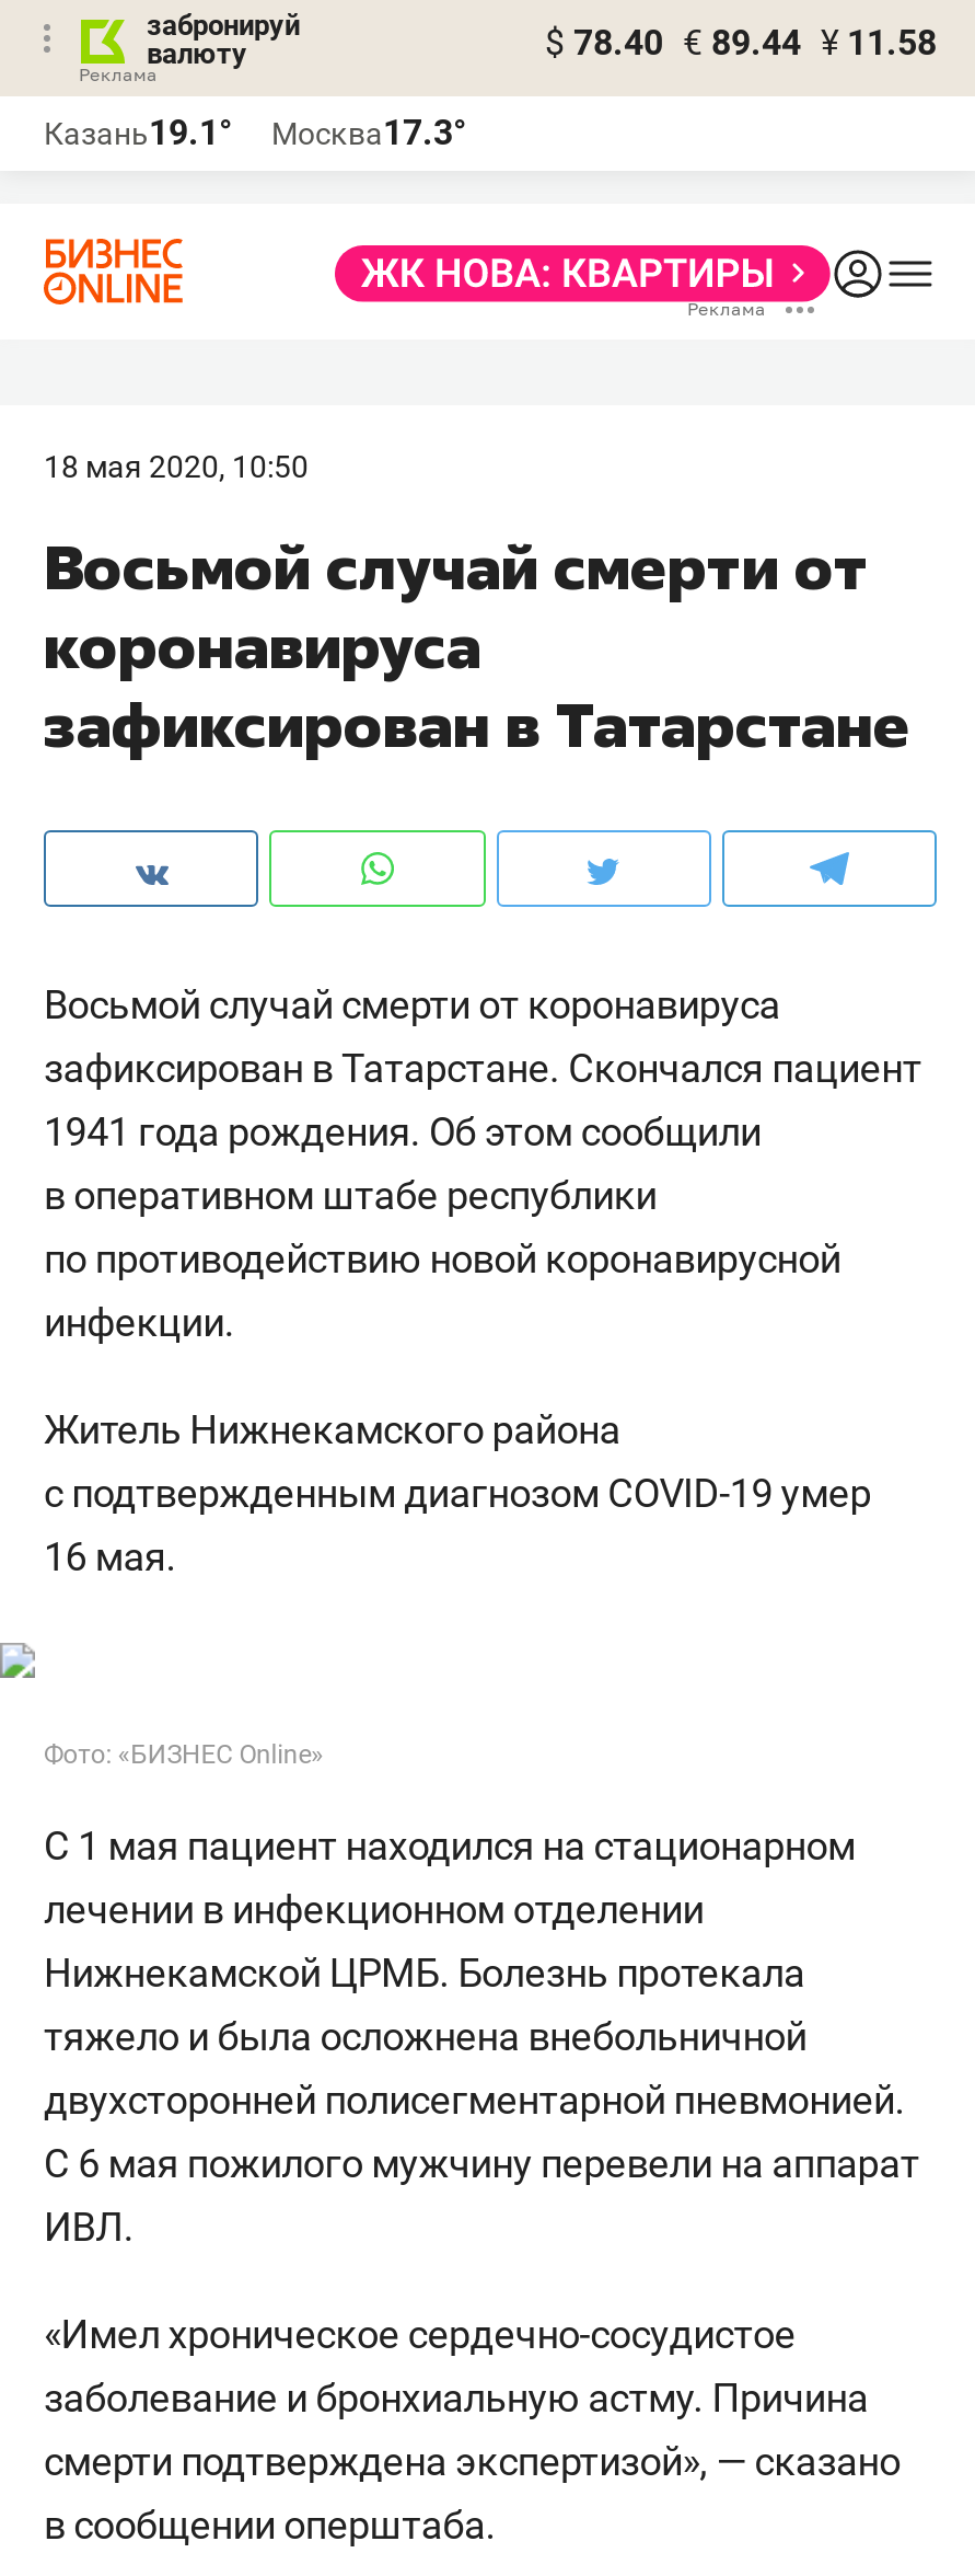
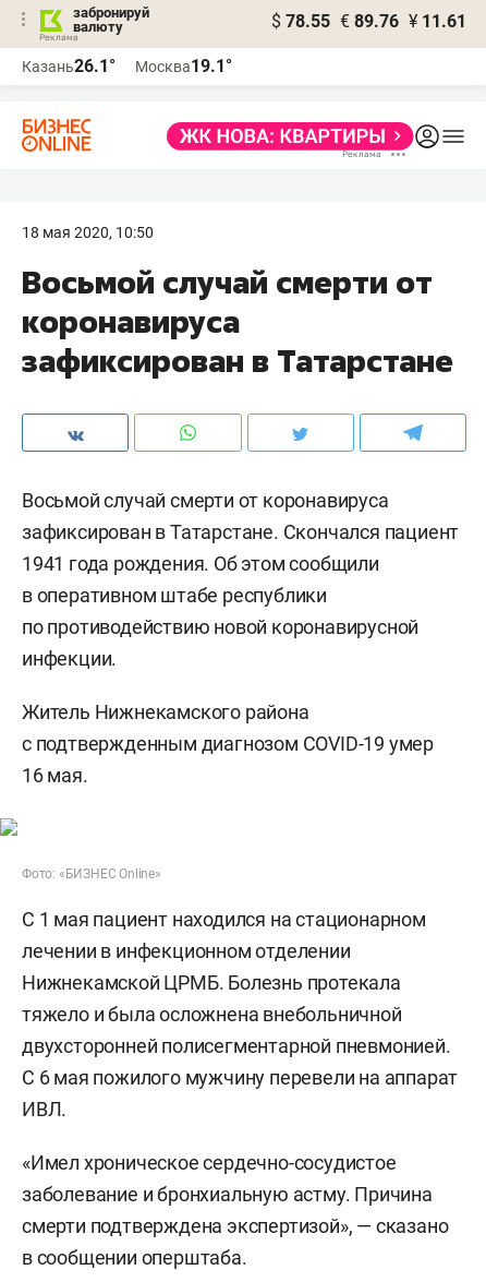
[545,22,937,64] $ 78.40 € 89.44 ¥ 11.58 -> [271,11,466,32] $ 78.55 € 89.76 ¥ 11.61
[44,112,232,153] Казань19.1° -> [22,56,116,76] Казань26.1°
[271,112,466,153] Москва17.3° -> [135,56,232,76] Москва19.1°

